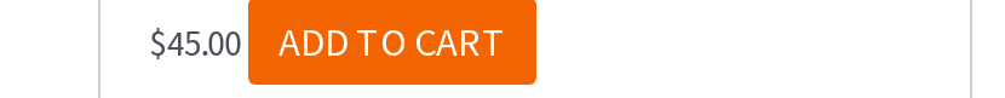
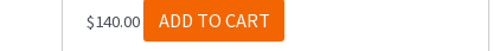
[149,17,506,66] $45.00 ADD TO CART -> [87,8,270,32] $140.00 ADD TO CART

